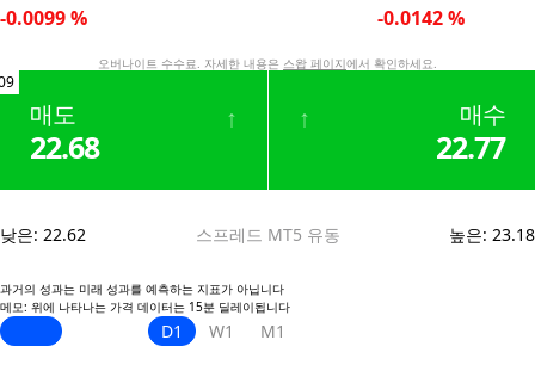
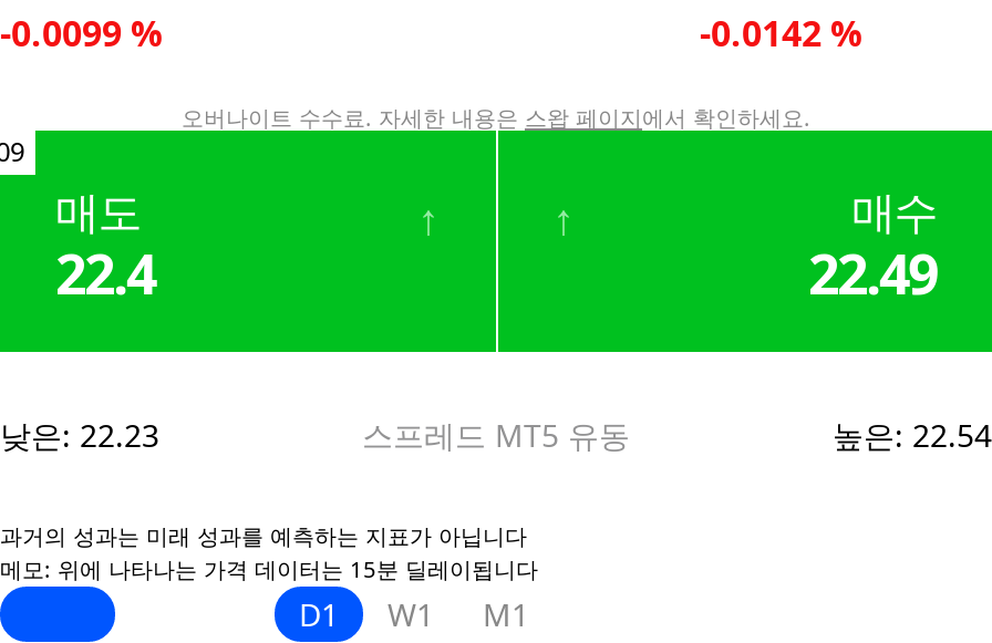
[30,126,99,167] 22.68 -> [55,235,155,310] 22.4
[436,126,505,167] 22.77 -> [808,235,937,310] 22.49
[0,223,86,246] 낮은: 22.62 -> [0,414,159,456] 낮은: 22.23
[449,223,535,246] 높은: 23.18 -> [833,414,992,456] 높은: 22.54

